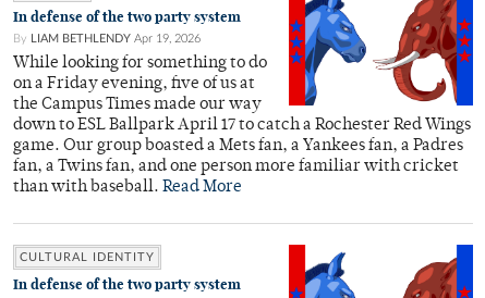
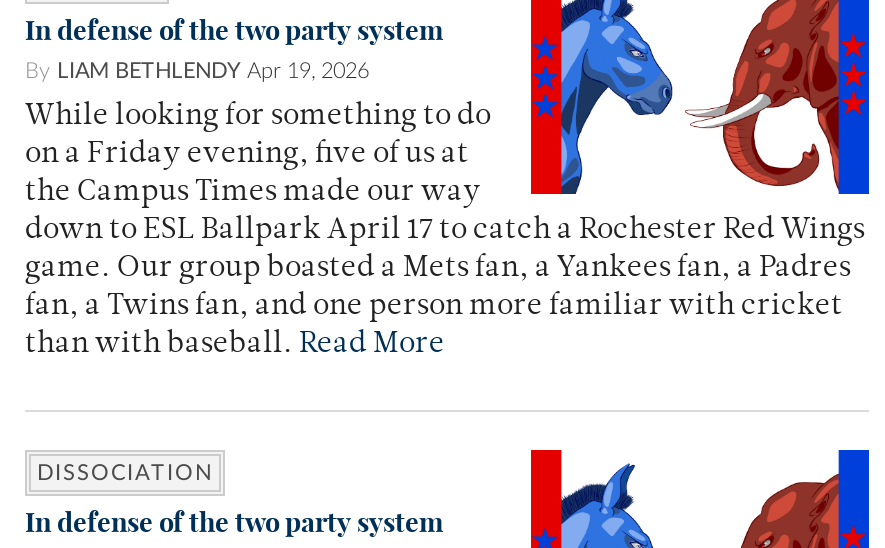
[20,251,155,263] CULTURAL IDENTITY -> [37,461,213,483] DISSOCIATION

